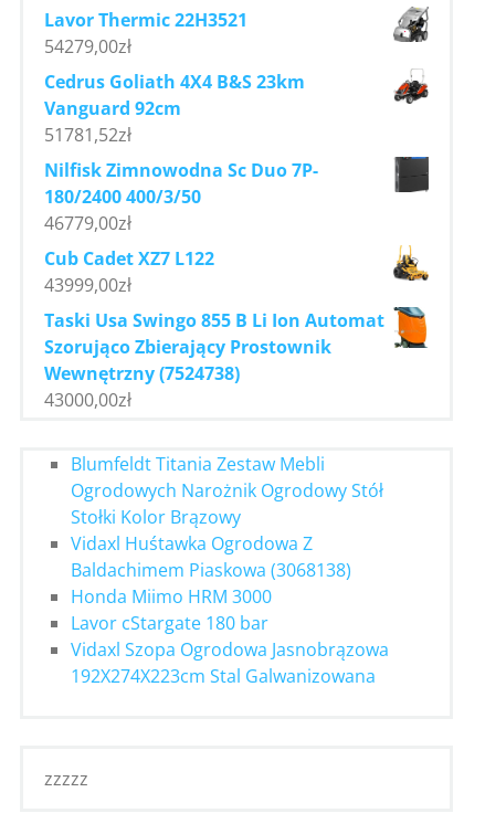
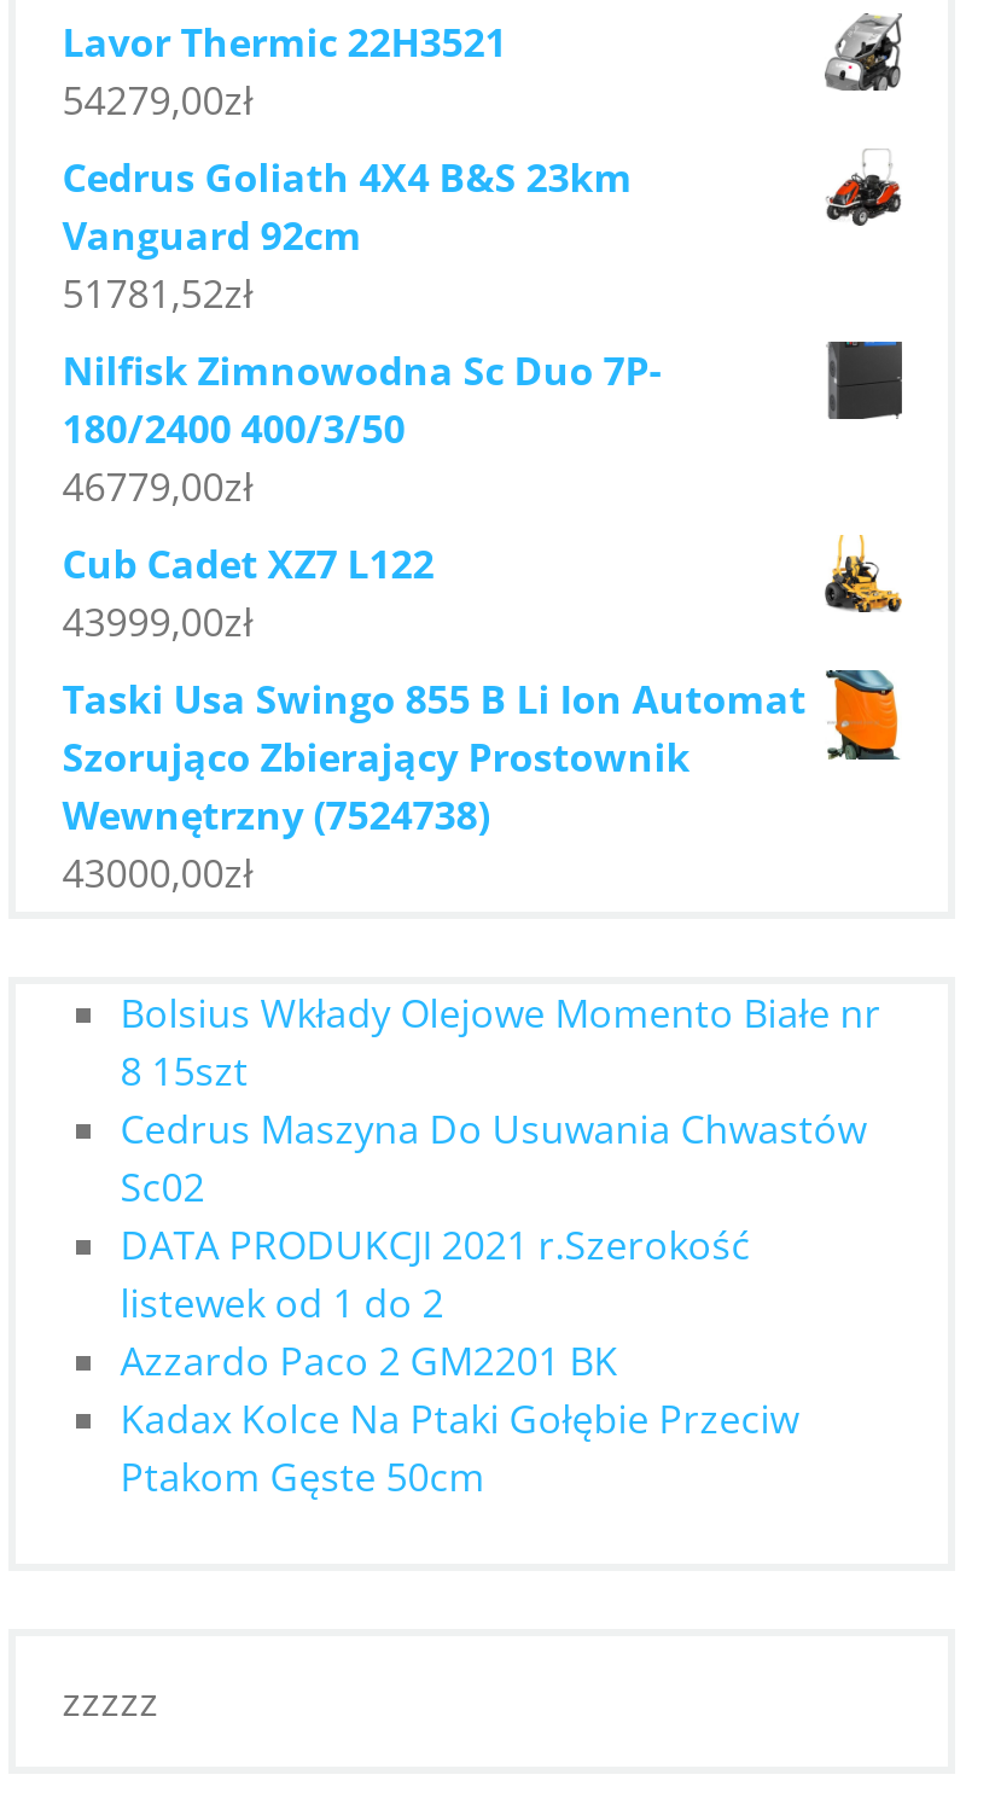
[71,451,389,688] Blumfeldt Titania Zestaw Mebli | Ogrodowych Narożnik Ogrodowy Stół | Stołki Kolor Brązowy | Vidaxl Huśtawka Ogrodowa Z | Baldachimem Piaskowa (3068138) | Honda Miimo HRM 3000 | Lavor cStargate 180 bar | Vidaxl Szopa Ogrodowa Jasnobrązowa | 192X274X223cm Stal Galwanizowana -> [120,986,881,1502] Bolsius Wkłady Olejowe Momento Białe nr | 8 15szt | Cedrus Maszyna Do Usuwania Chwastów | Sc02 | DATA PRODUKCJI 2021 r.Szerokość | listewek od 1 do 2 | Azzardo Paco 2 GM2201 BK | Kadax Kolce Na Ptaki Gołębie Przeciw | Ptakom Gęste 50cm

